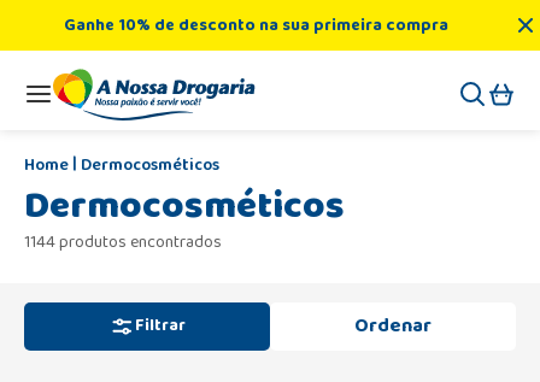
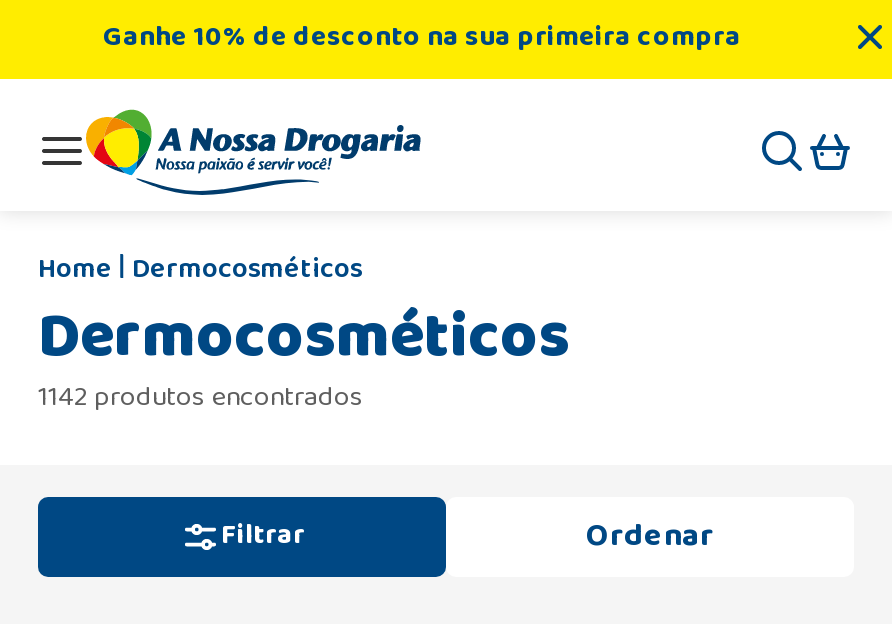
[24,229,222,255] 1144 produtos encontrados -> [38,374,364,418] 1142 produtos encontrados

